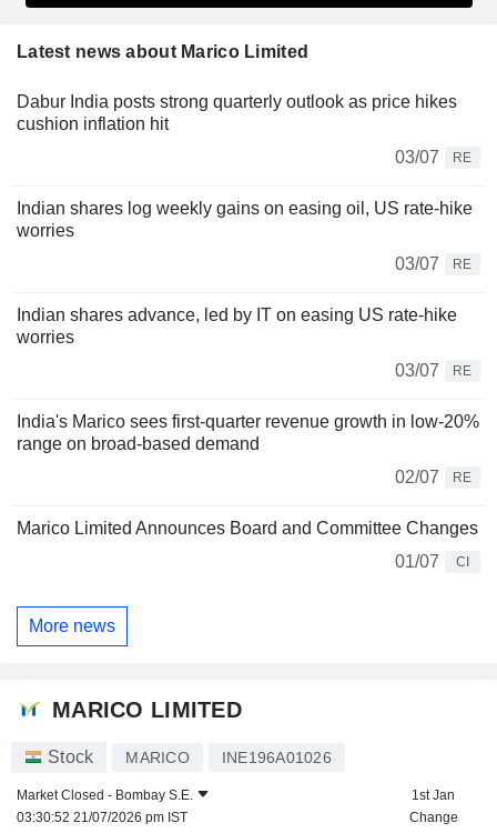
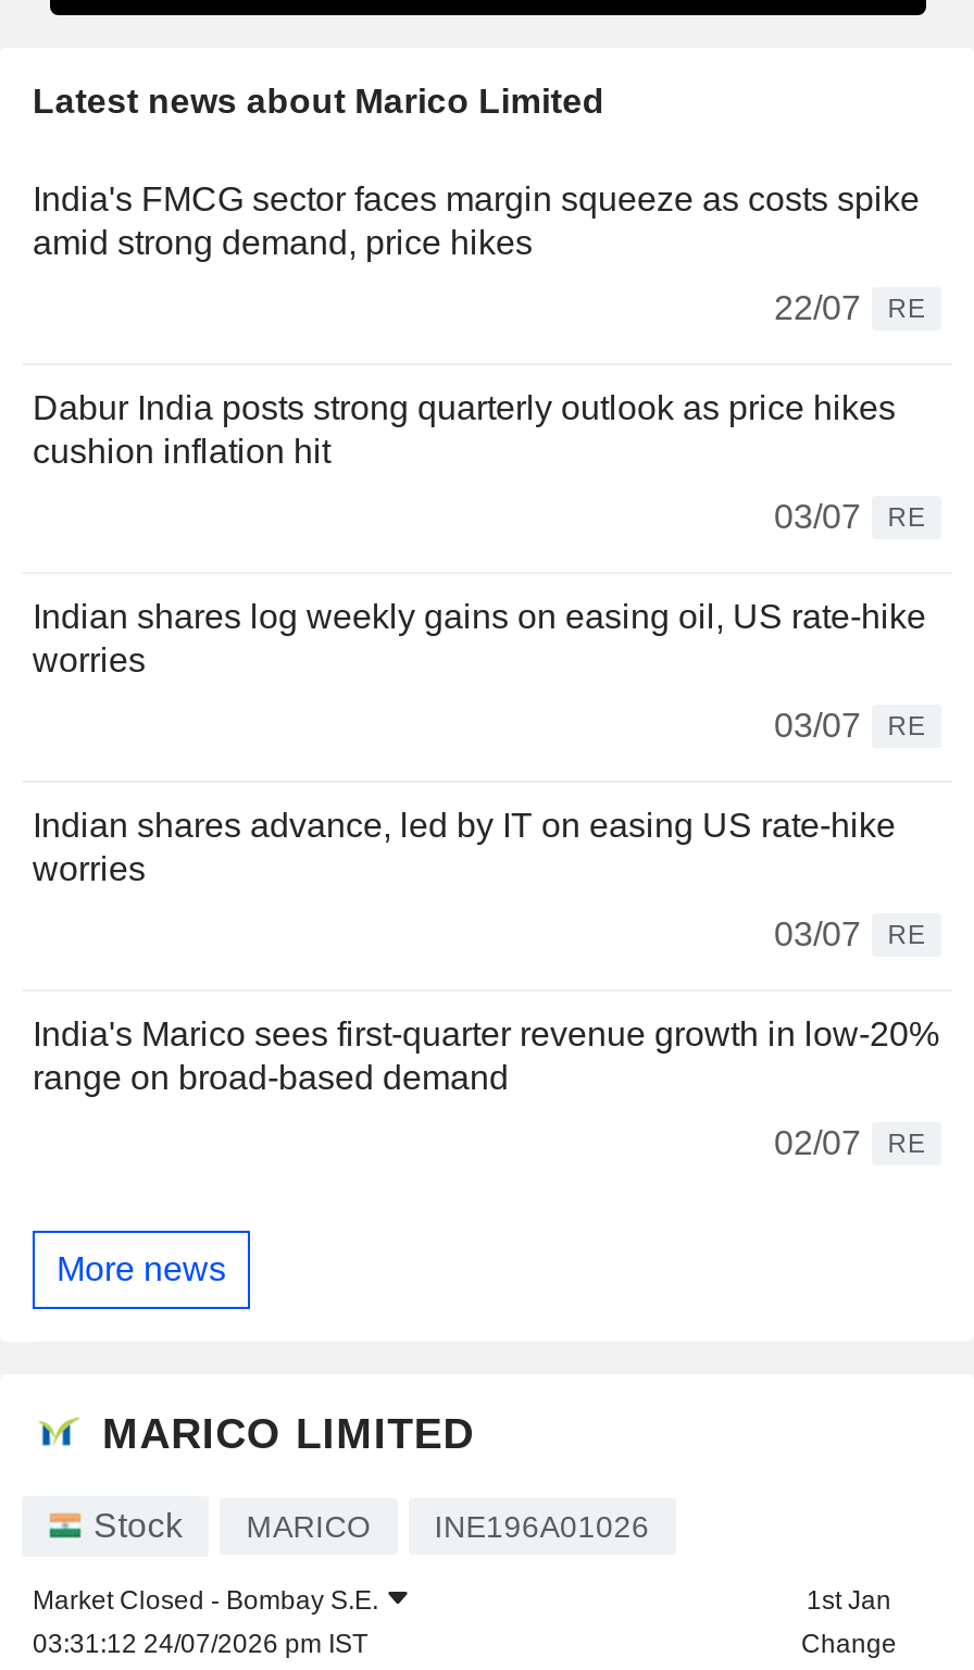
none -> [33,181,926,327] India's FMCG sector faces margin squeeze as costs spike | amid strong demand, price hikes | 22/07 | RE
moved [17,93,479,487] -> [33,390,939,1162]: Dabur India posts strong quarterly outlook as price hikes | cushion inflation hit | 03/07 | ... | 02/07 | RE
[17,519,478,571] Marico Limited Announces Board and Committee Changes | 01/07 | CI -> none
[17,809,187,825] 03:30:52 21/07/2026 pm IST -> [33,1628,367,1658] 03:31:12 24/07/2026 pm IST

